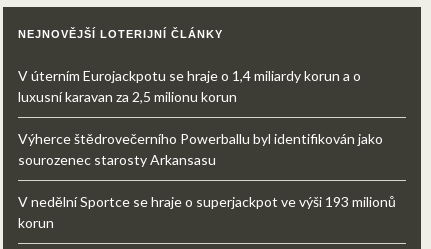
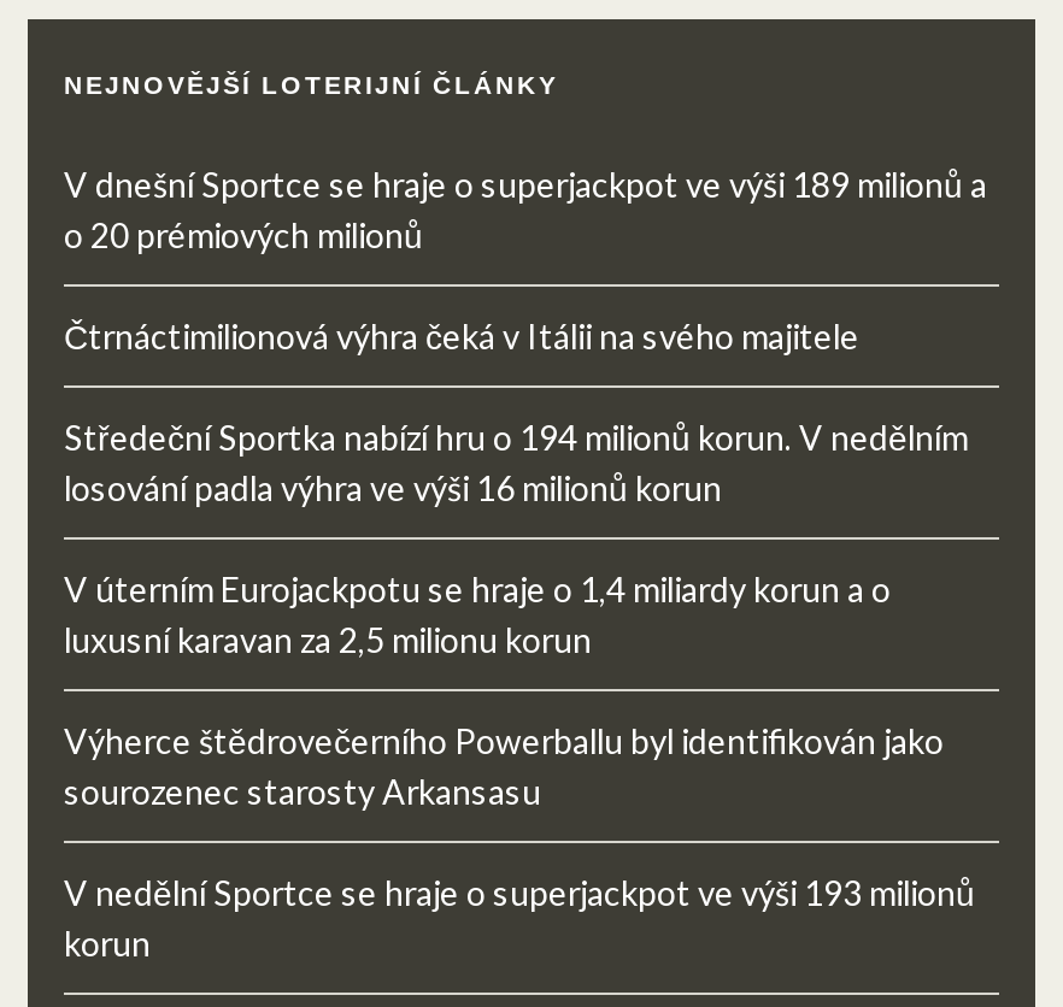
none -> [64,165,987,510] V dnešní Sportce se hraje o superjackpot ve výši 189 milionů a | o 20 prémiových milionů | Čtrnáctimilionová výhra čeká v Itálii na svého majitele | Středeční Sportka nabízí hru o 194 milionů korun. V nedělním | losování padla výhra ve výši 16 milionů korun

